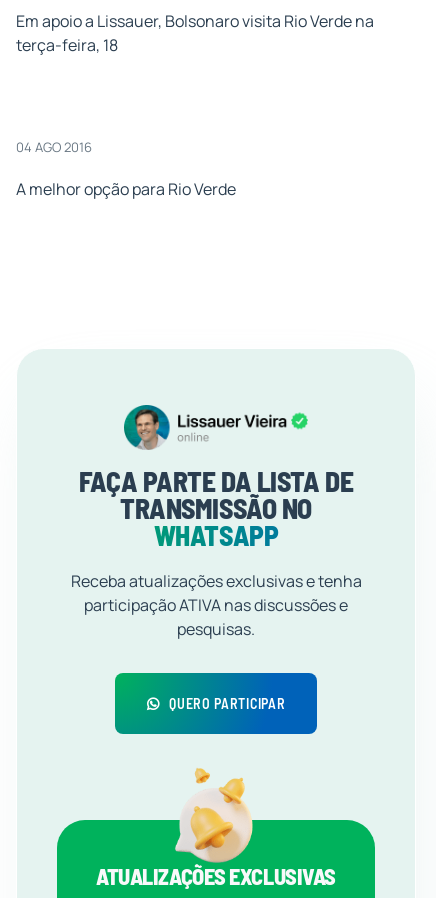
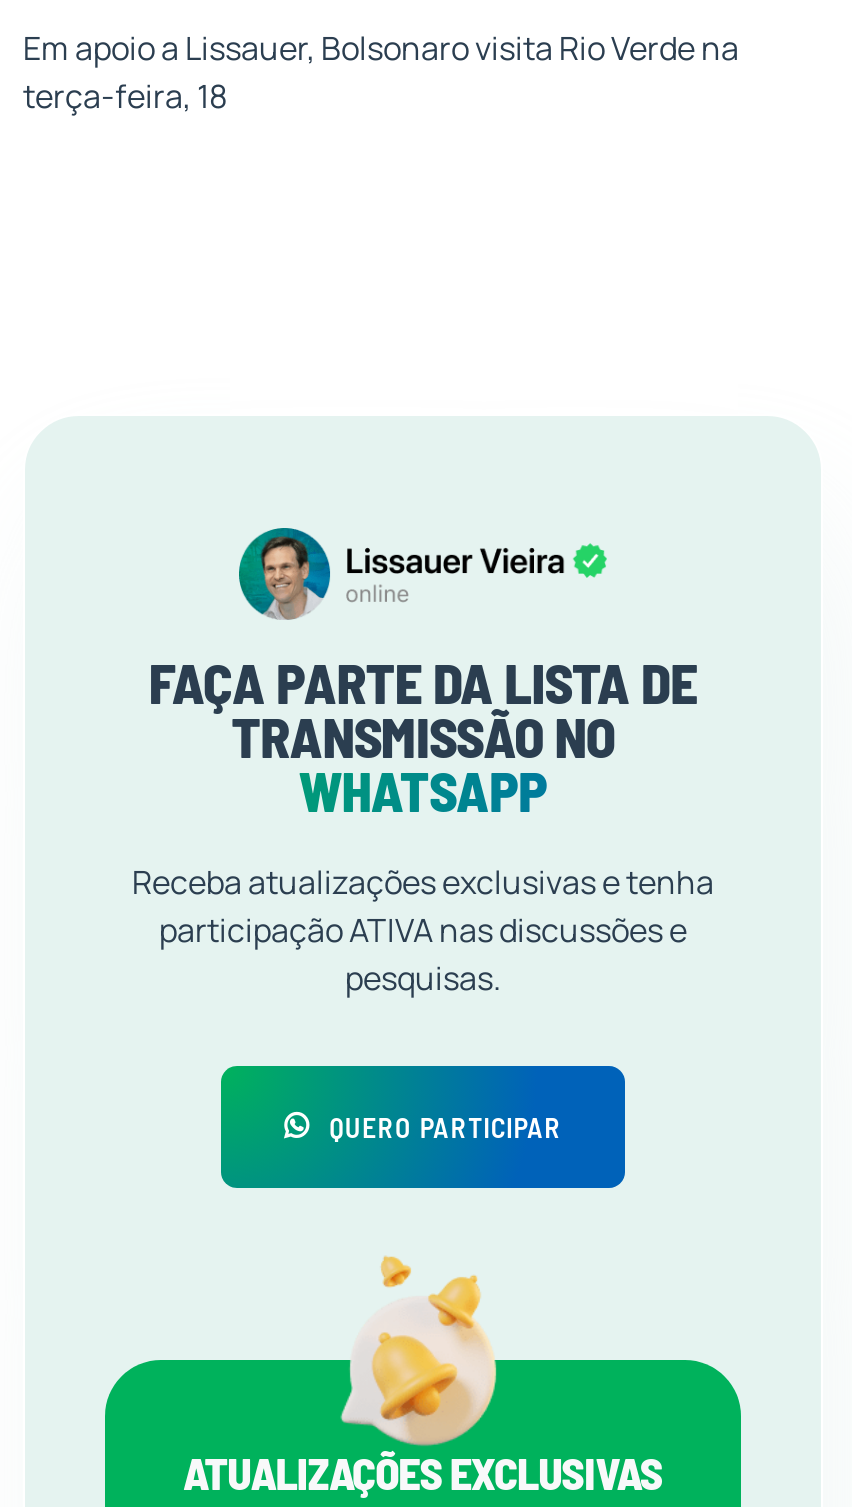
[16,138,236,200] 04 AGO 2016 | A melhor opção para Rio Verde -> none

